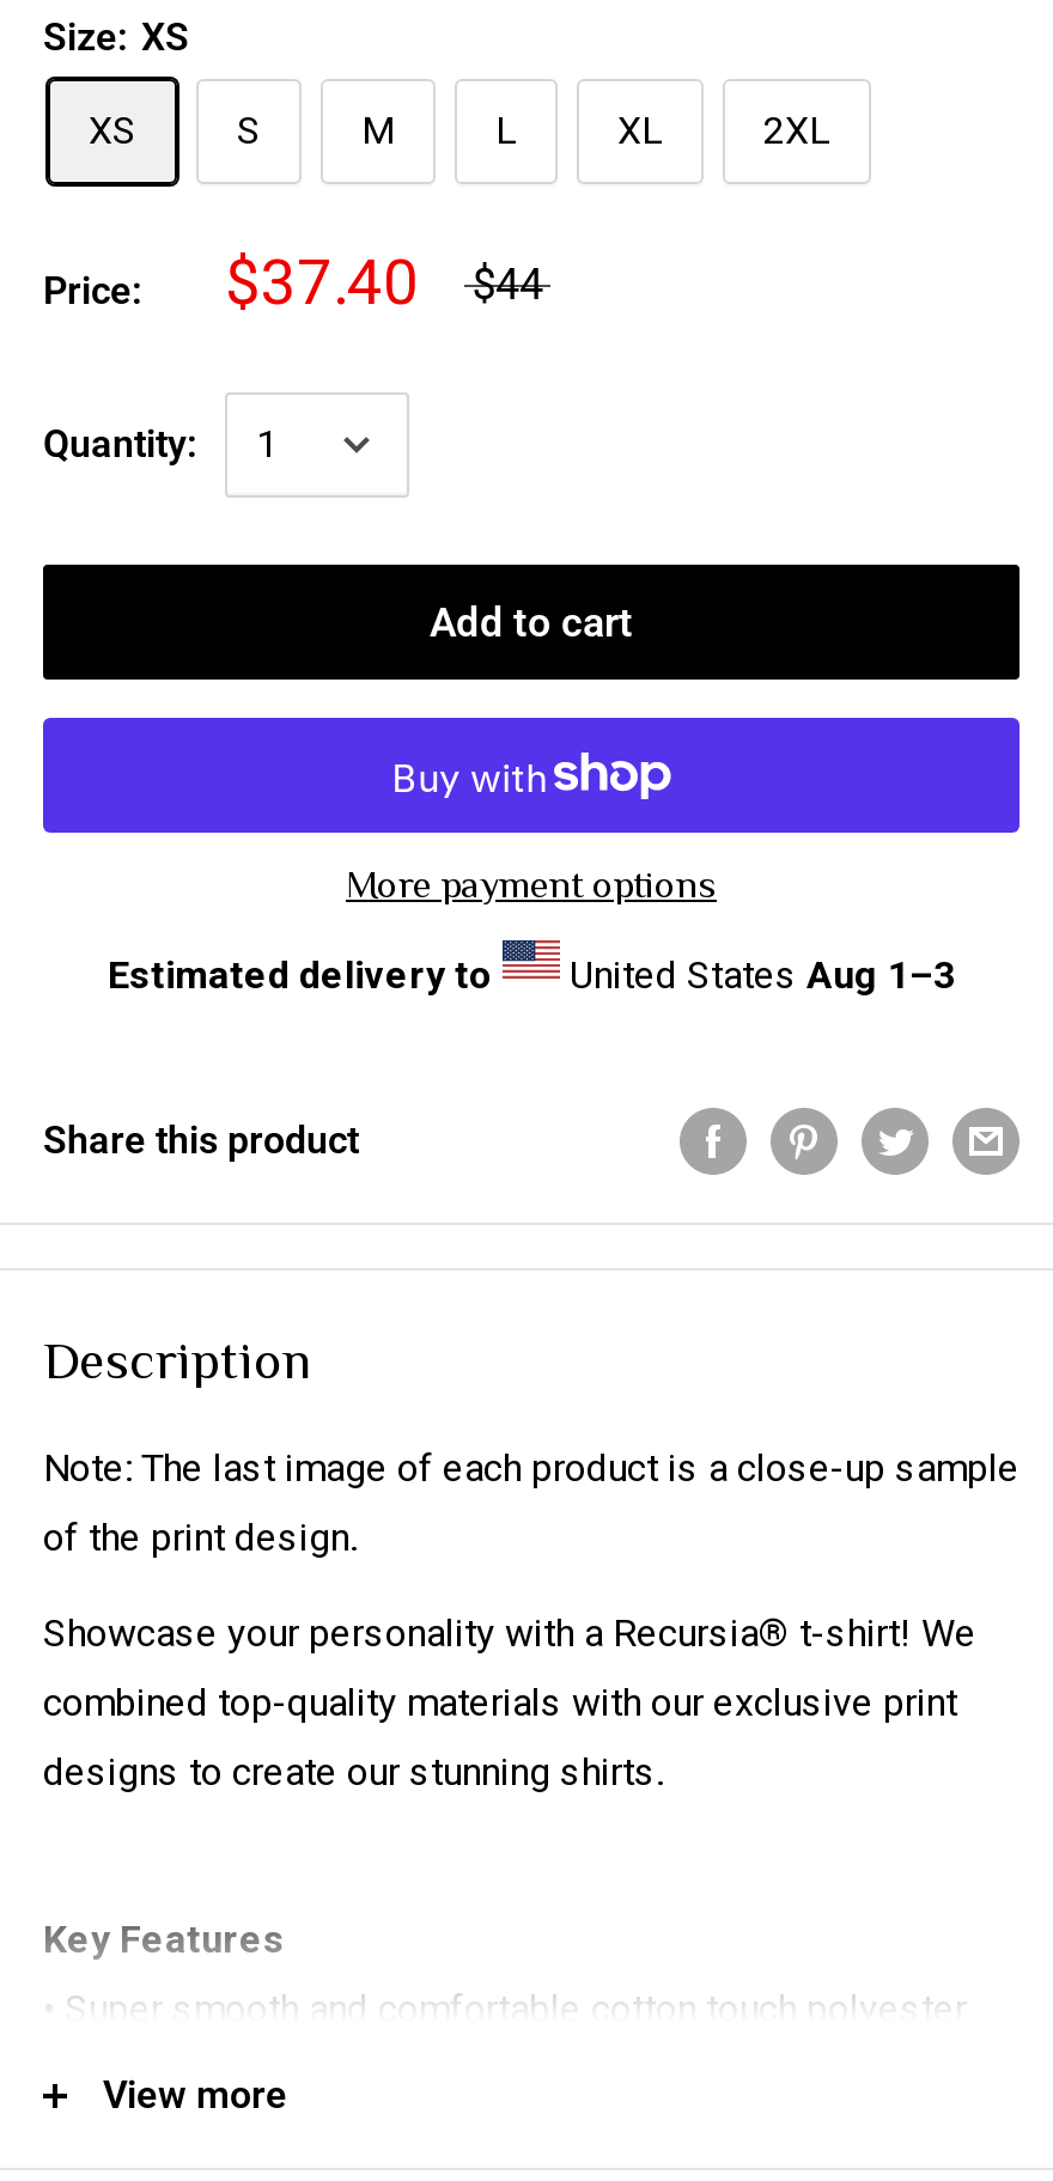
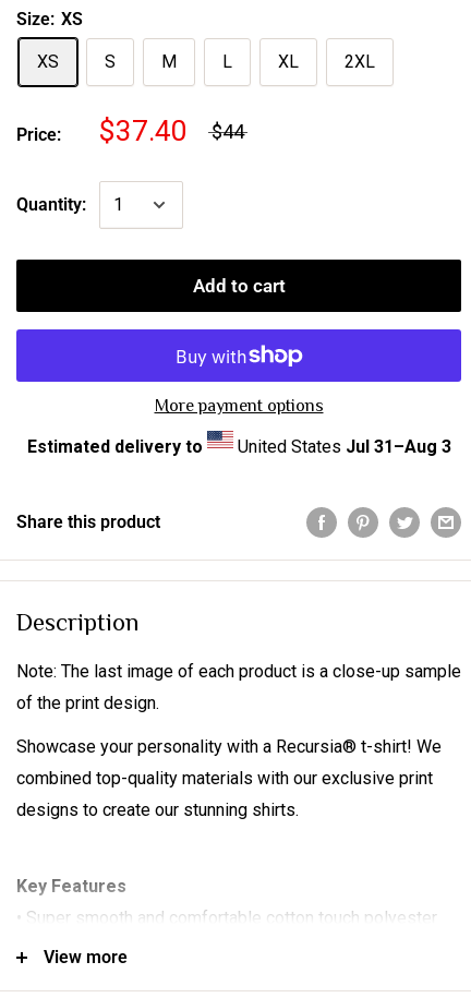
[560,952,955,998] United States Aug 1–3 -> [233,436,451,457] United States Jul 31–Aug 3

